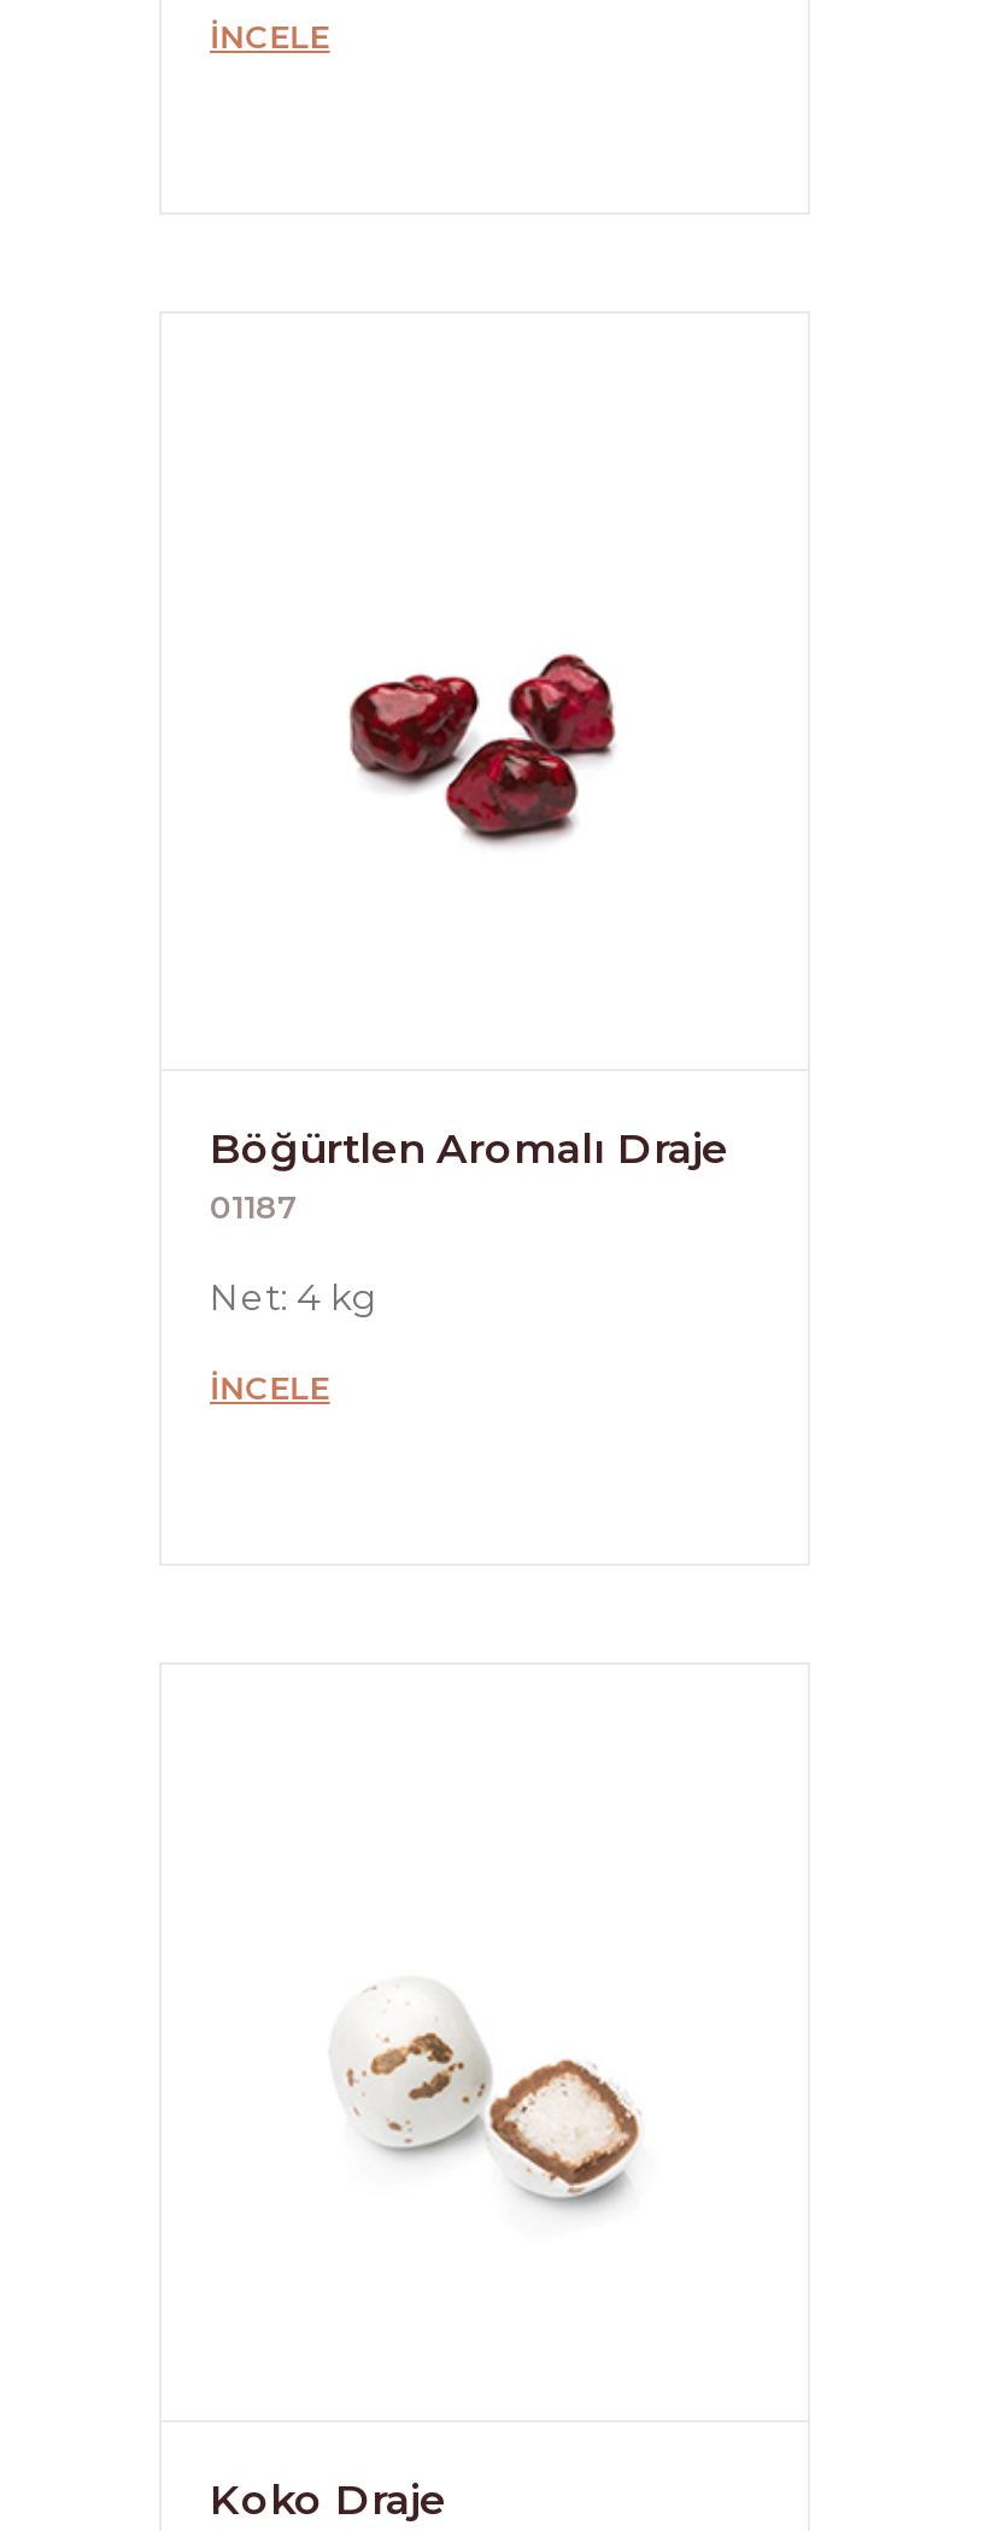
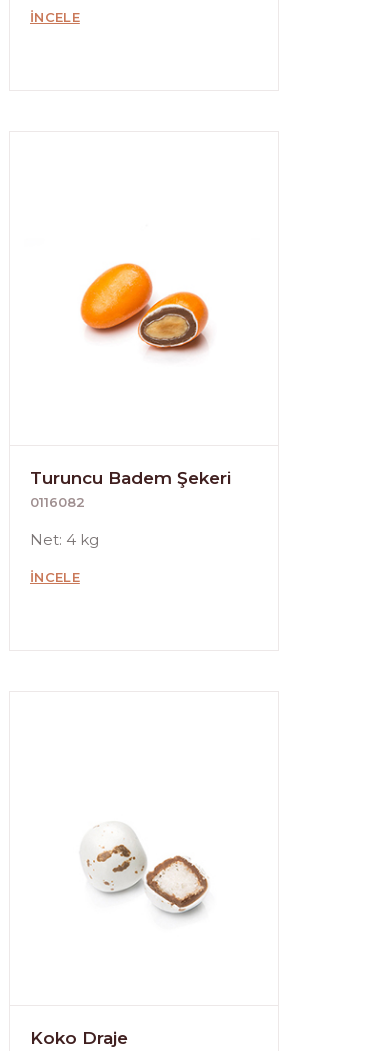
[330,630,641,852] [image] -> [79,262,210,357] [image]
[210,1124,728,1226] Böğürtlen Aromalı Draje | 01187 -> [30,468,232,510] Turuncu Badem Şekeri | 0116082

